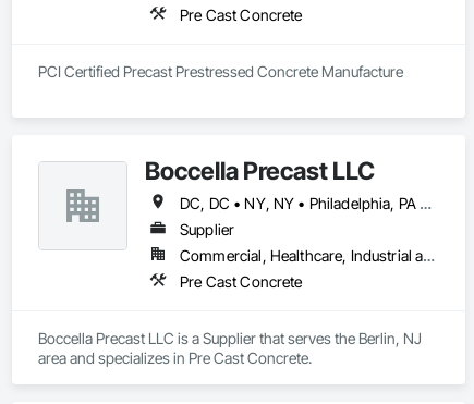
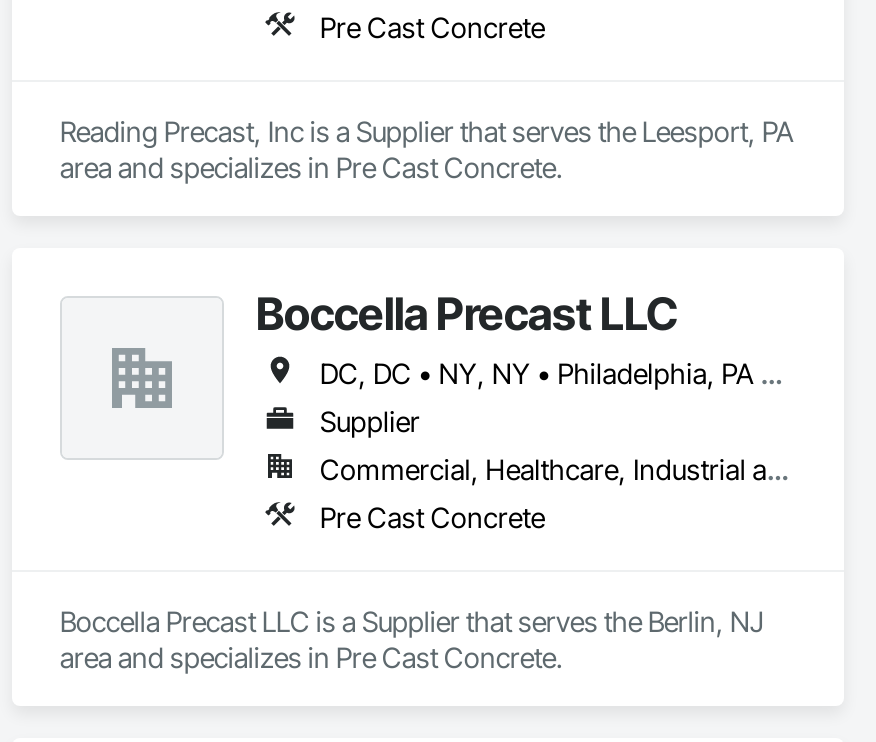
[38,62,403,81] PCI Certified Precast Prestressed Concrete Manufacture -> [60,114,794,184] Reading Precast, Inc is a Supplier that serves the Leesport, PA | area and specializes in Pre Cast Concrete.

